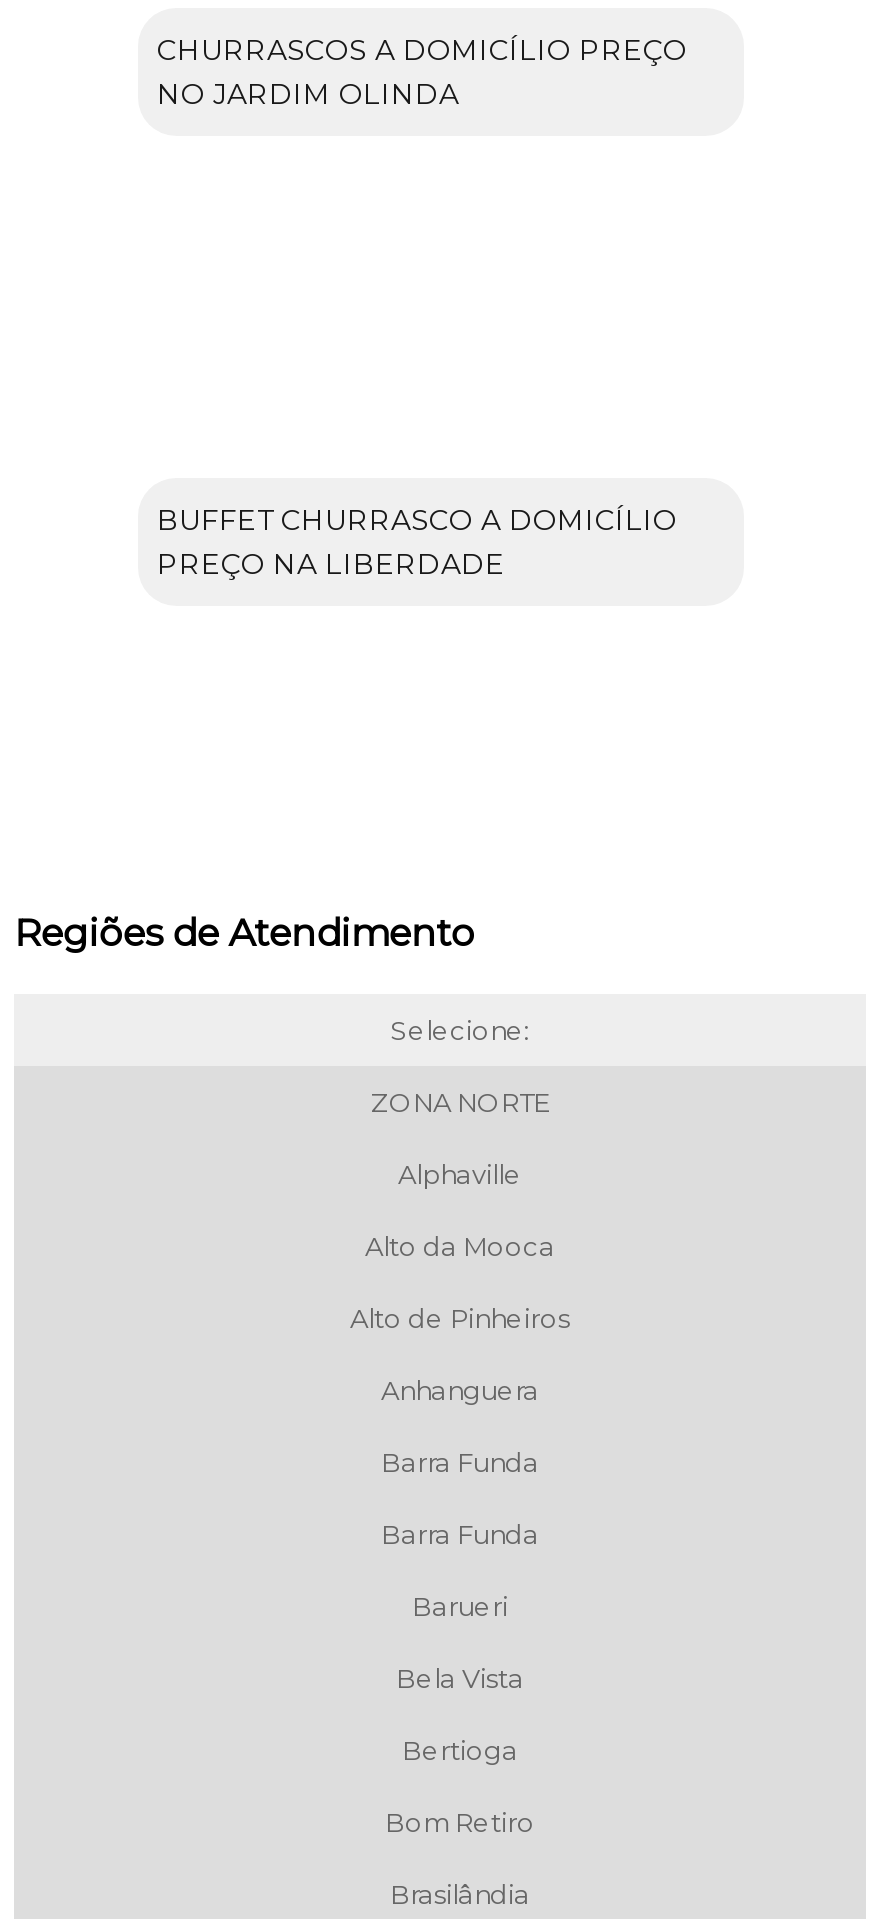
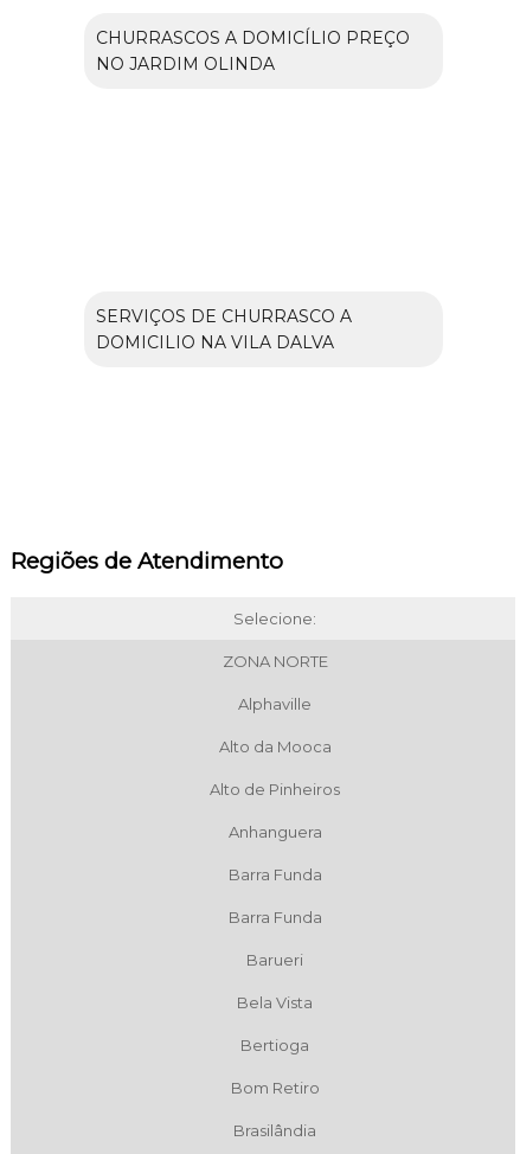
[157,502,677,582] BUFFET CHURRASCO A DOMICÍLIO | PREÇO NA LIBERDADE -> [95,306,351,353] SERVIÇOS DE CHURRASCO A | DOMICILIO NA VILA DALVA

